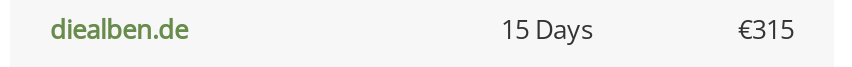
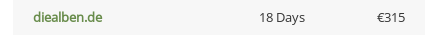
[501,11,593,47] 15 Days -> [258,8,304,26] 18 Days

